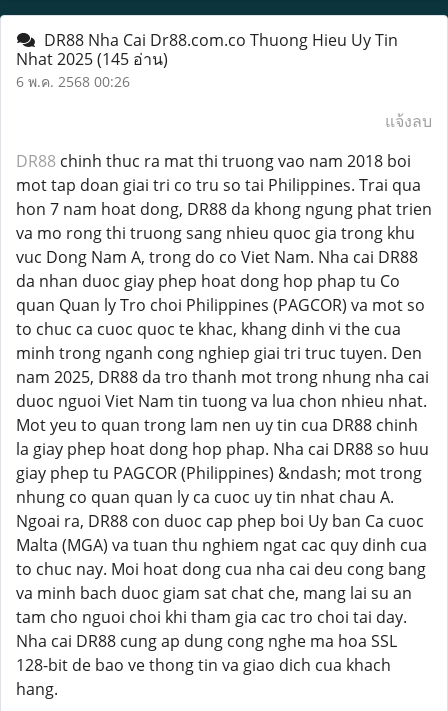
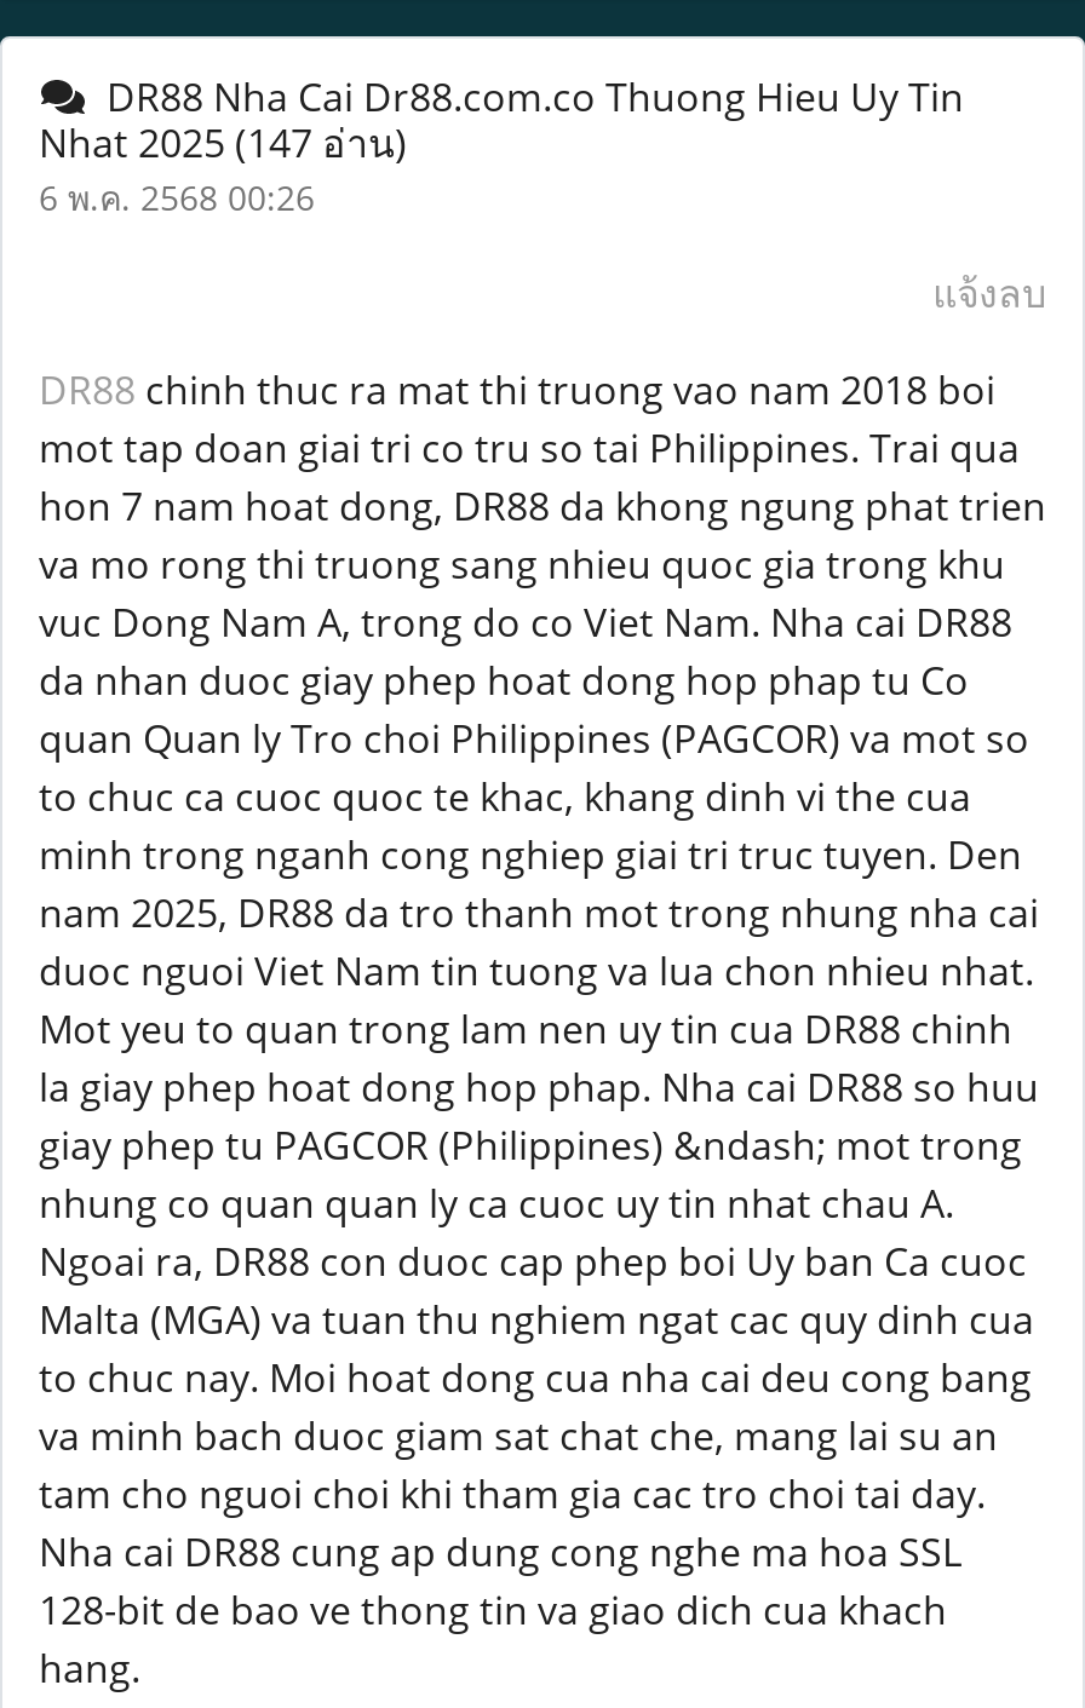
[16,48,168,70] Nhat 2025 (145 อ่าน) -> [39,116,407,169] Nhat 2025 (147 อ่าน)

